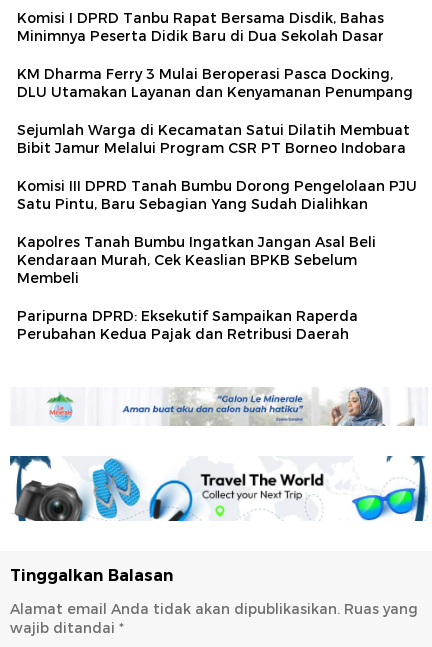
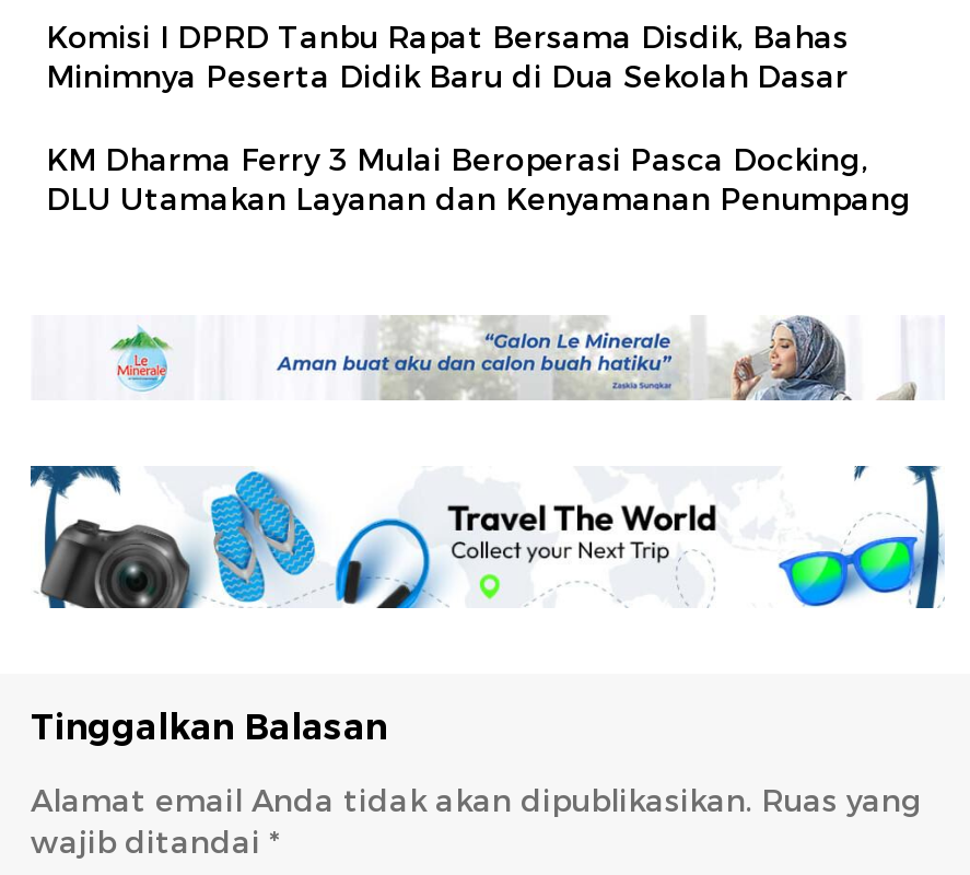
[17,121,417,343] Sejumlah Warga di Kecamatan Satui Dilatih Membuat | Bibit Jamur Melalui Program CSR PT Borneo Indobara | Komisi III DPRD Tanah Bumbu Dorong Pengelolaan PJU | Satu Pintu, Baru Sebagian Yang Sudah Dialihkan | Kapolres Tanah Bumbu Ingatkan Jangan Asal Beli | Kendaraan Murah, Cek Keaslian BPKB Sebelum | Membeli | Paripurna DPRD: Eksekutif Sampaikan Raperda | Perubahan Kedua Pajak dan Retribusi Daerah -> none

